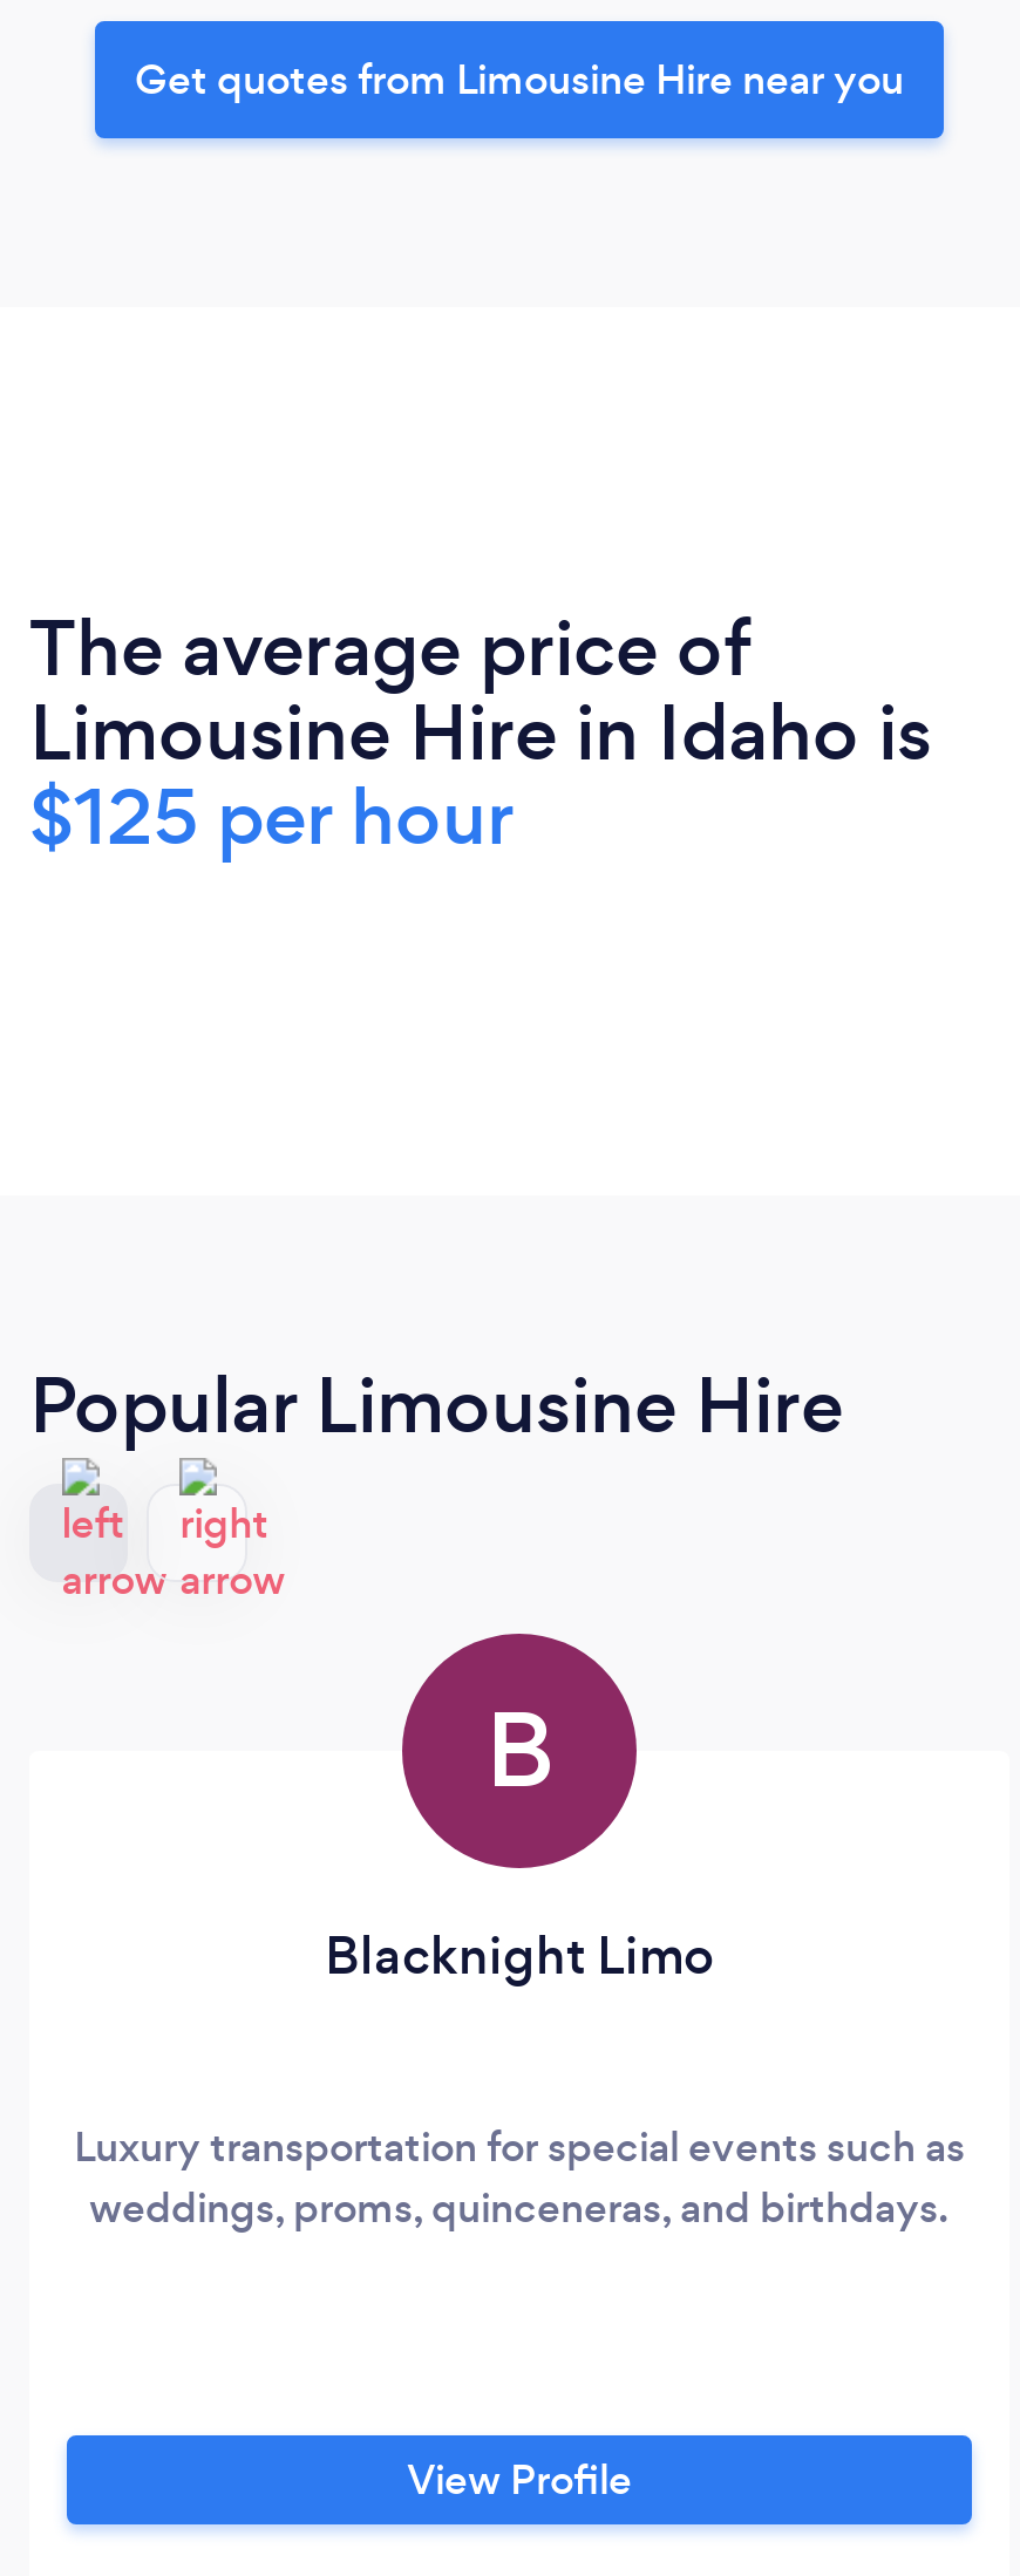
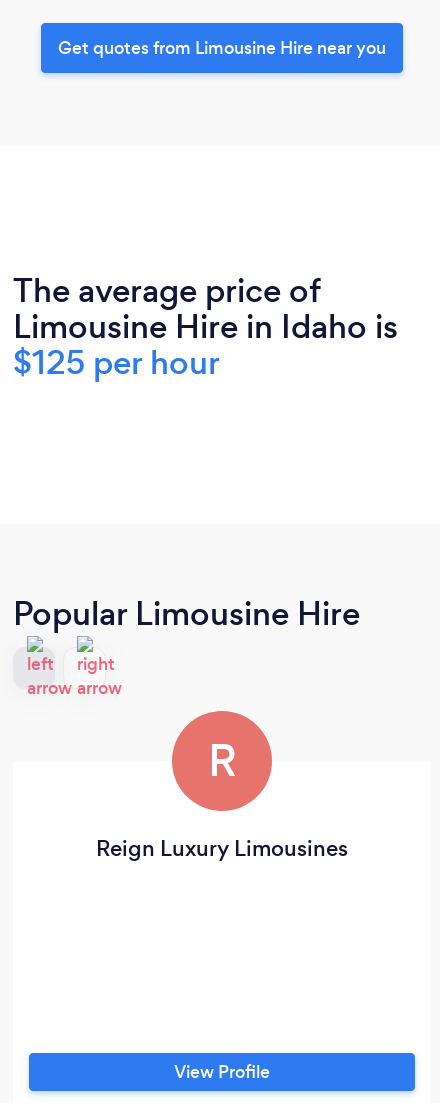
[74,1680,965,2236] B | Blacknight Limo | Luxury transportation for special events such as | weddings, proms, quinceneras, and birthdays. -> [96,731,348,864] R | Reign Luxury Limousines

